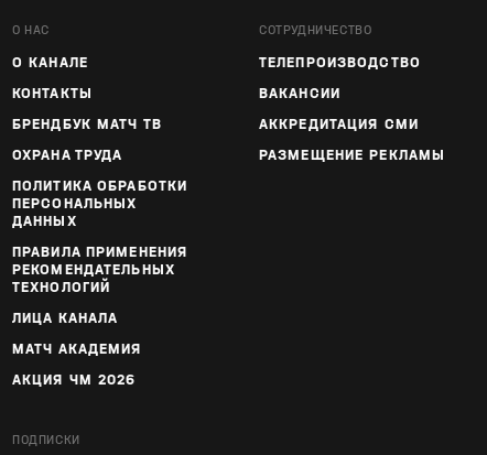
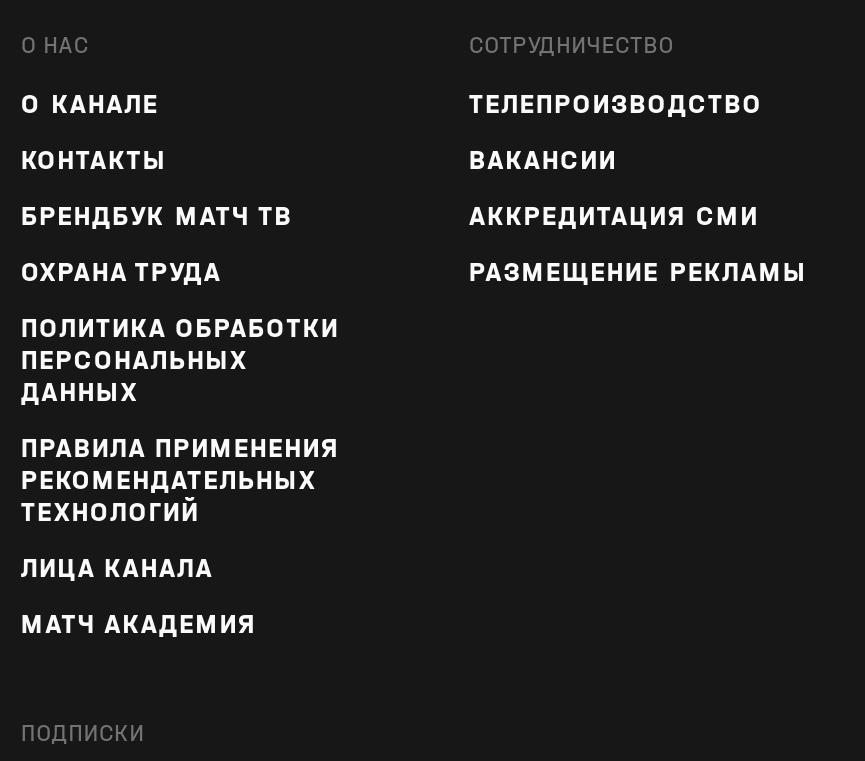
[12,370,136,389] АКЦИЯ ЧМ 2026 -> none

